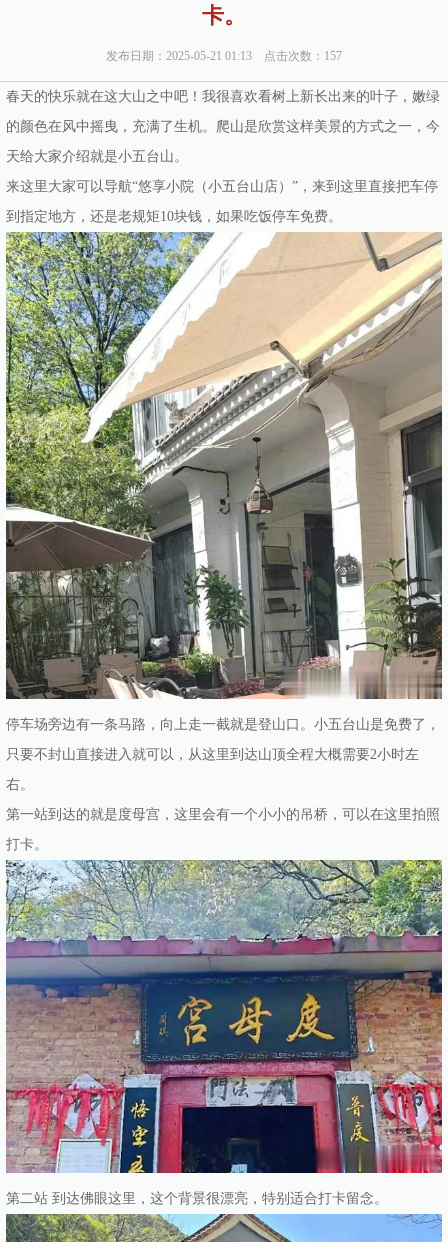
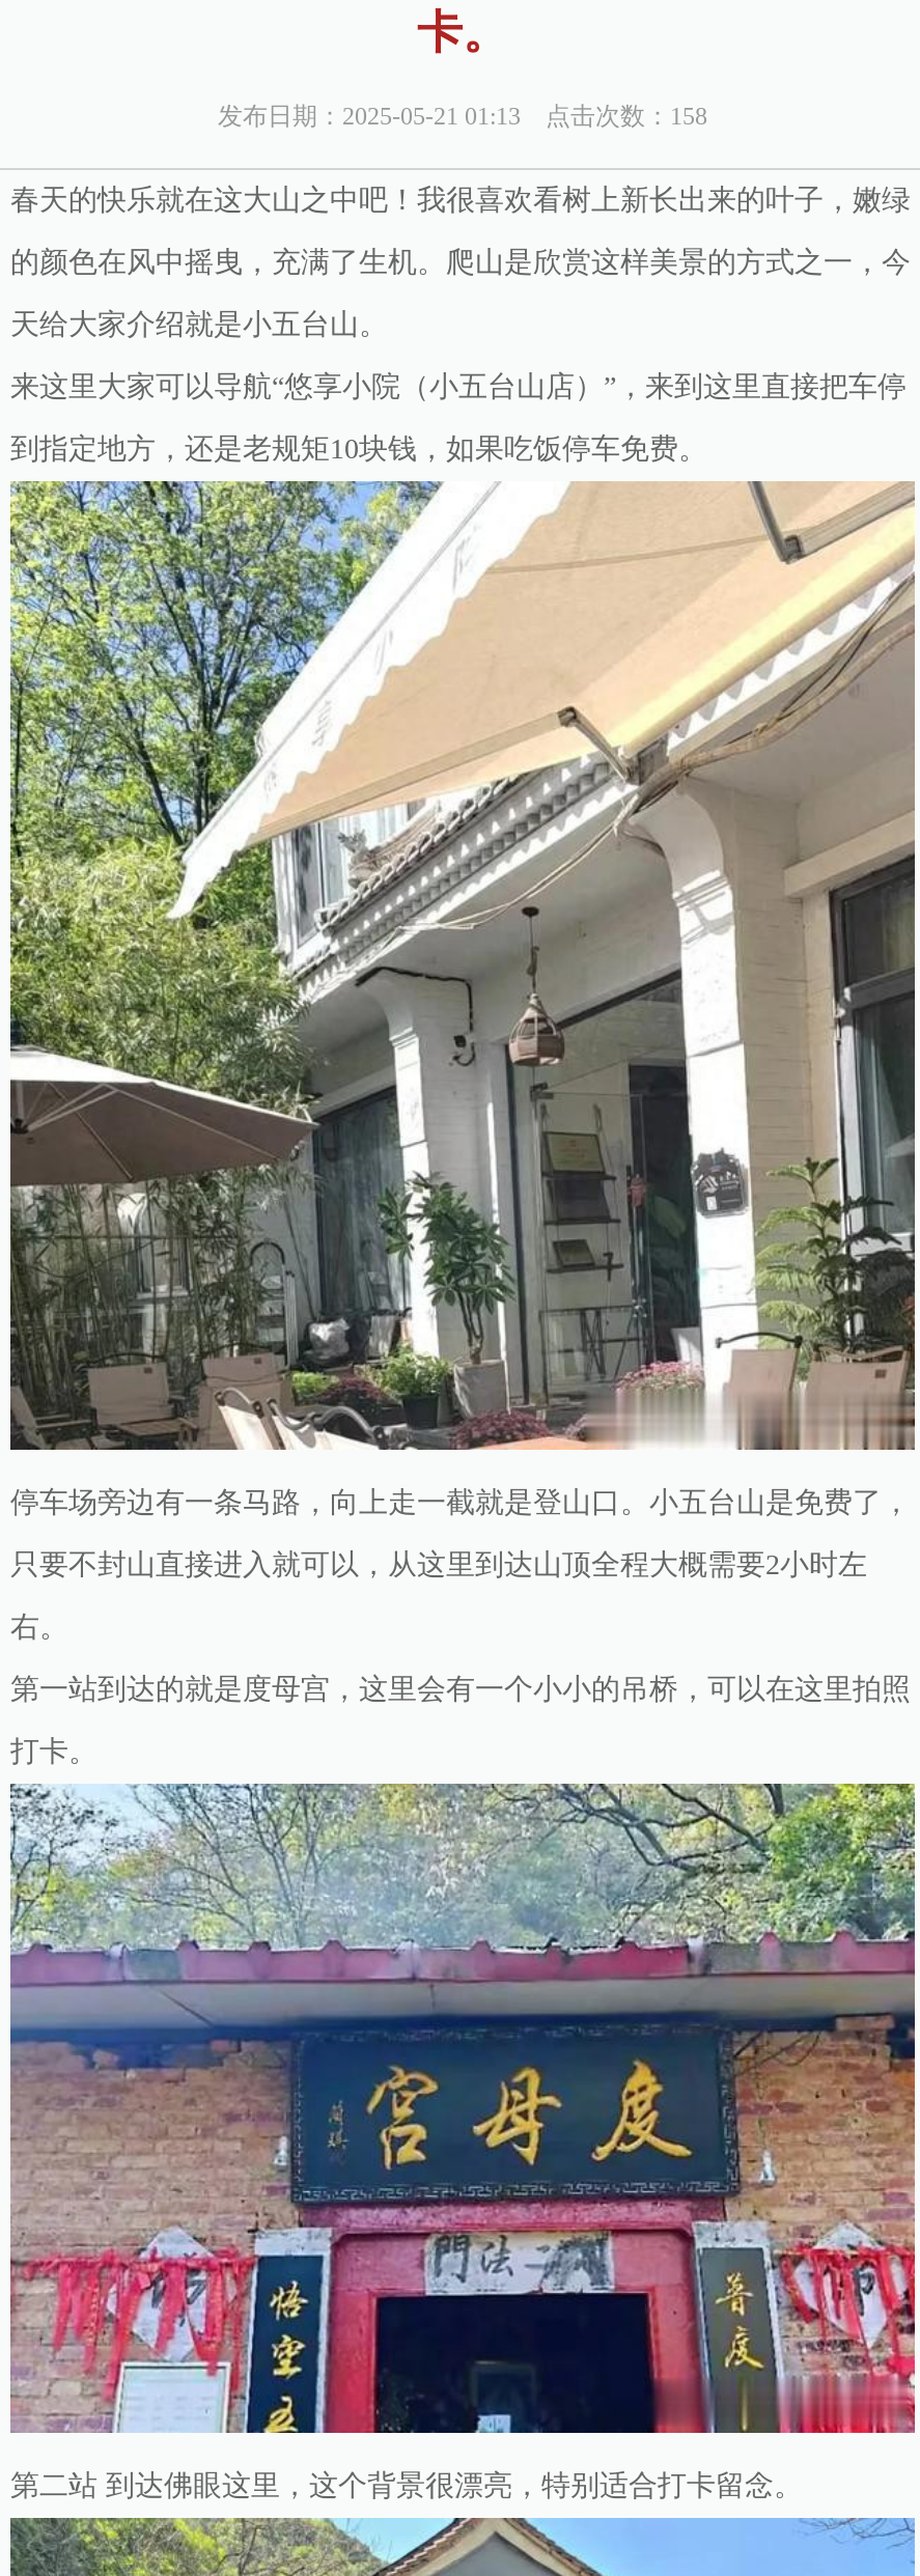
[106,49,342,63] 发布日期：2025-05-21 01:13 点击次数：157 -> [218,102,707,131] 发布日期：2025-05-21 01:13 点击次数：158

